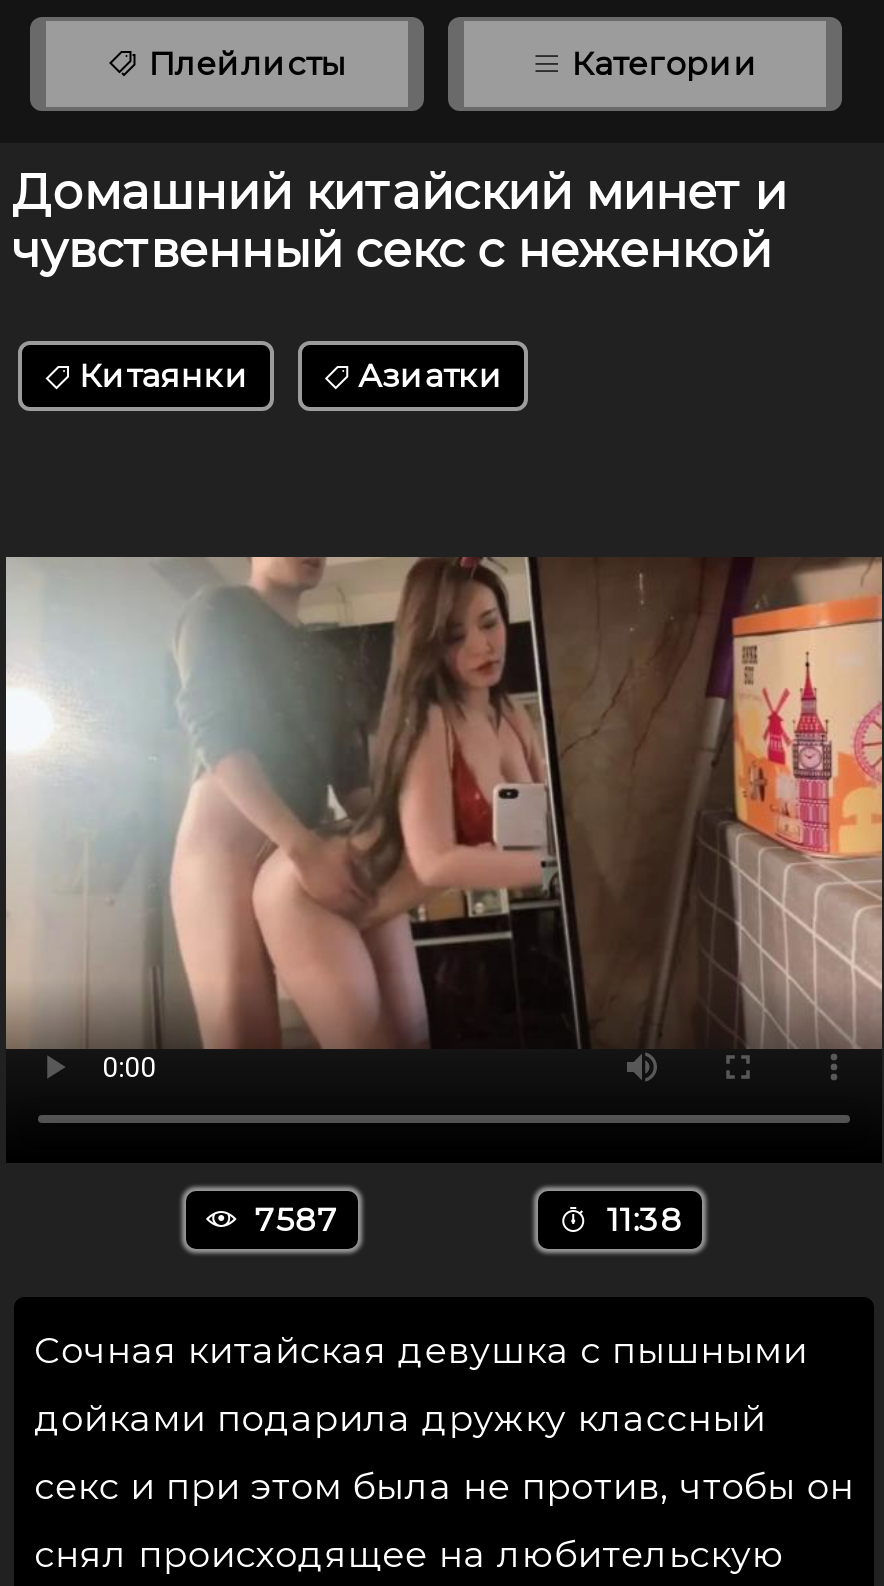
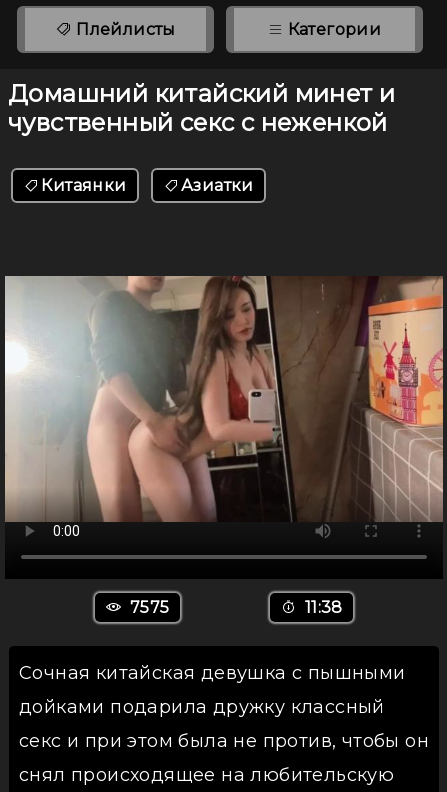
[246,1201,338,1239] 7587 -> [126,598,170,617] 7575

